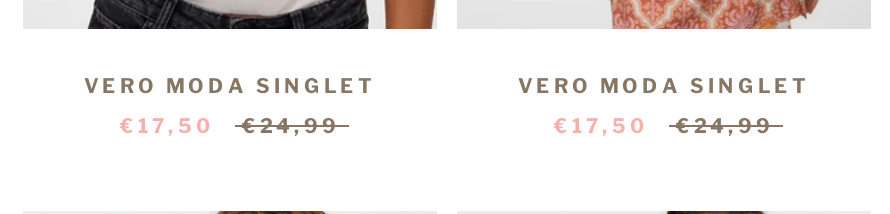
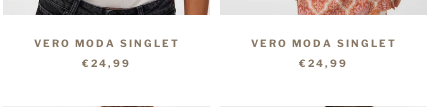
[120,113,214,137] €17,50 -> none
[554,113,648,137] €17,50 -> none

